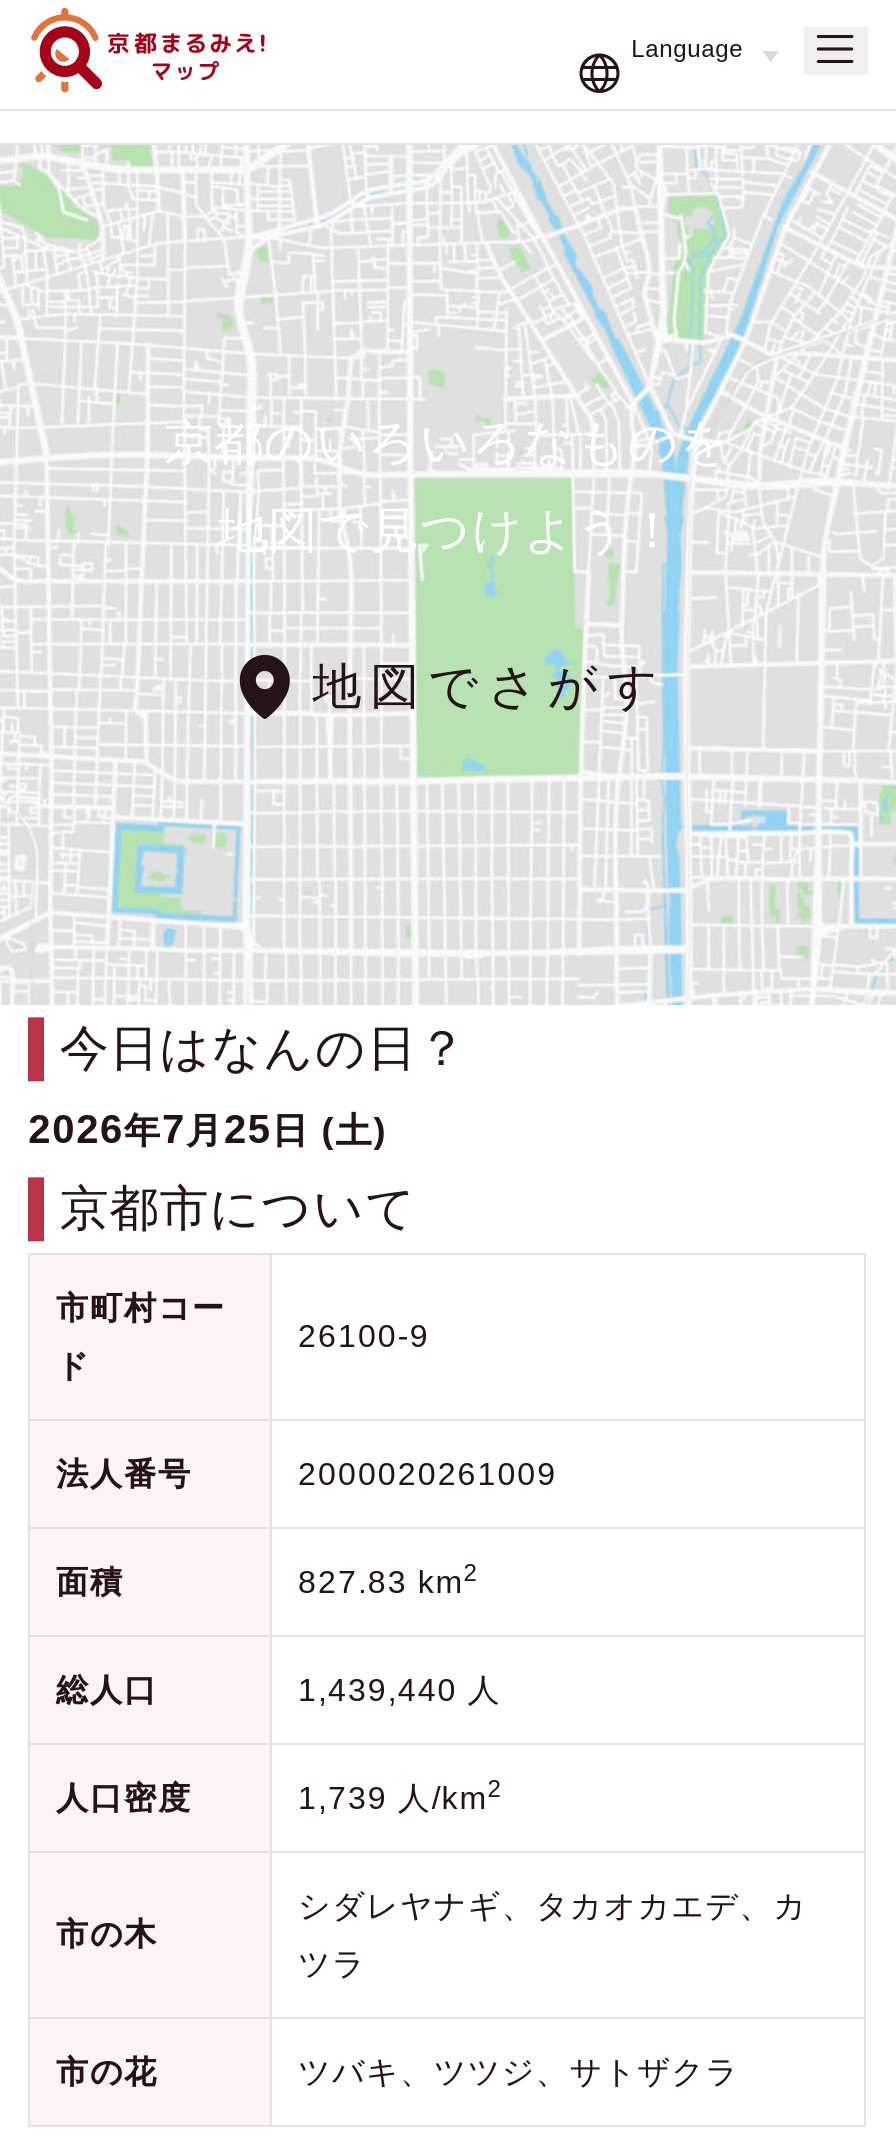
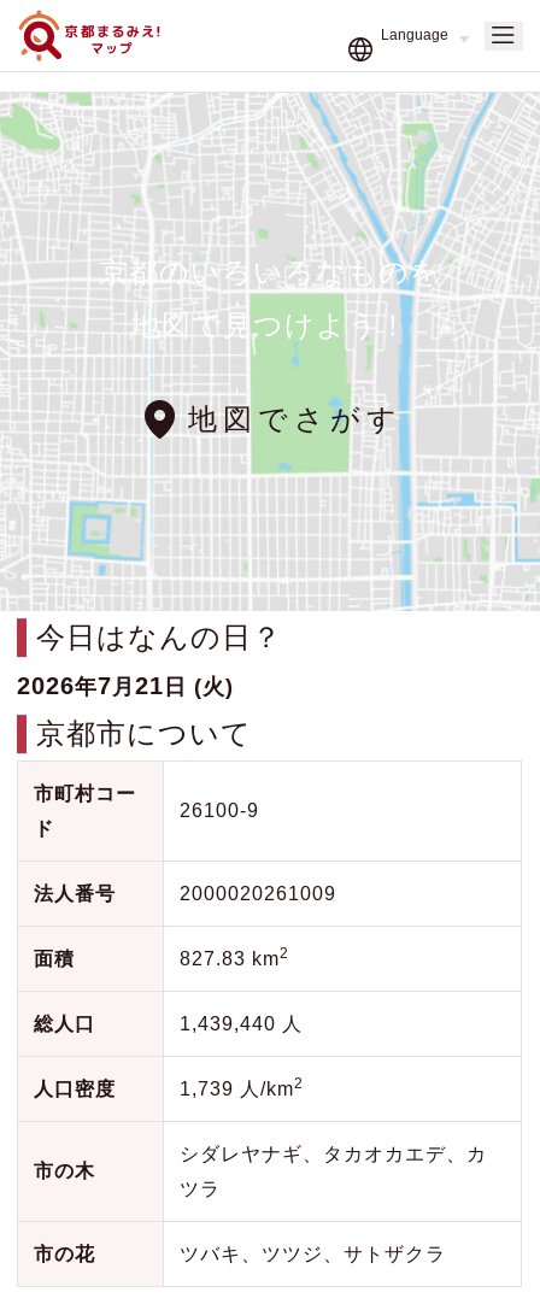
[28,1107,387,1151] 2026年7月25日 (土) -> [17,673,233,699] 2026年7月21日 (火)

